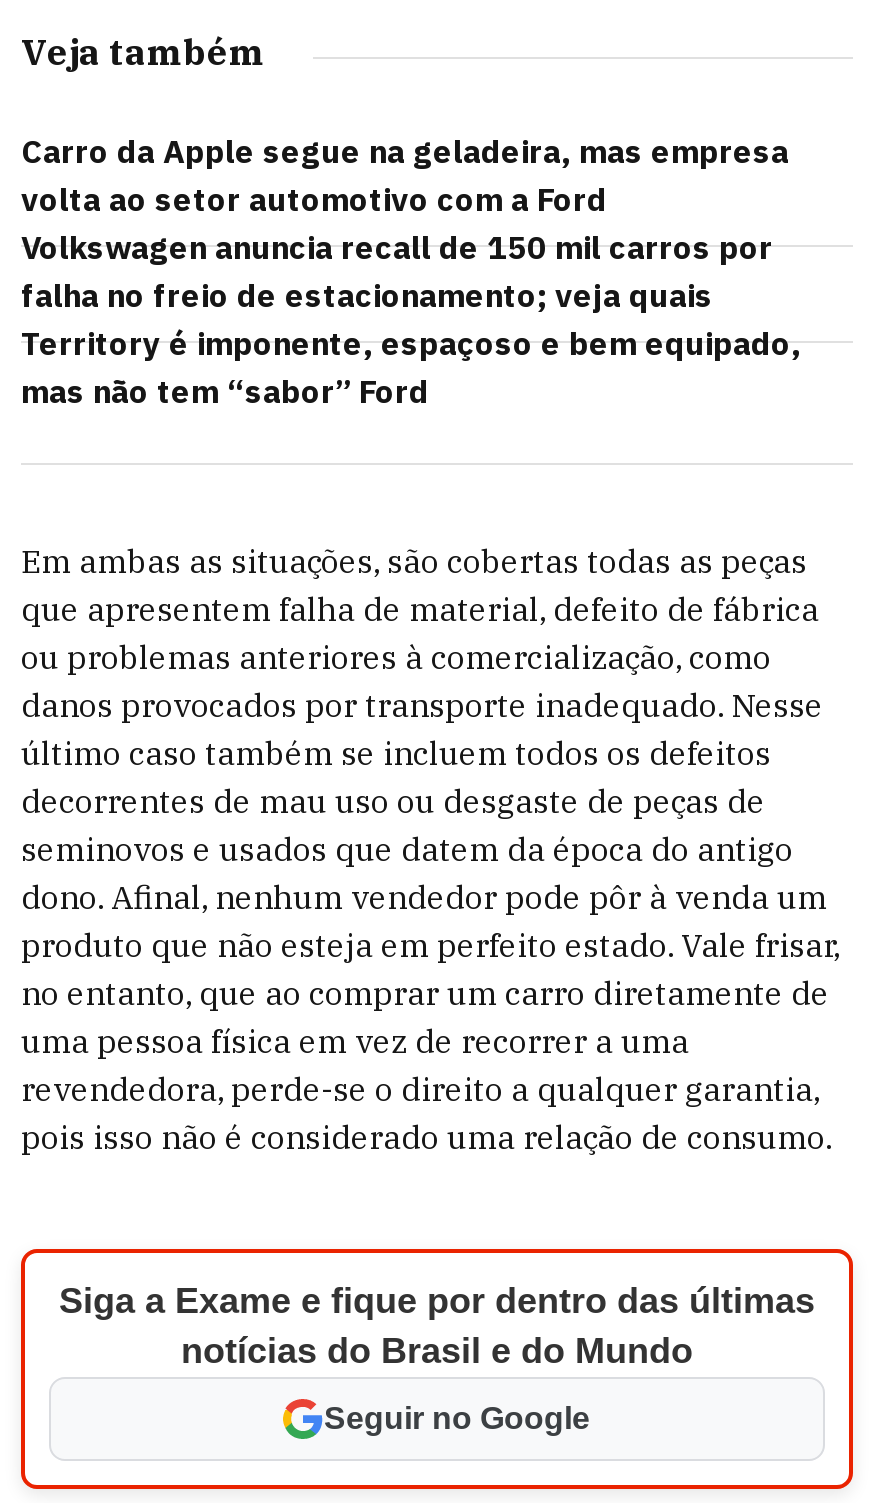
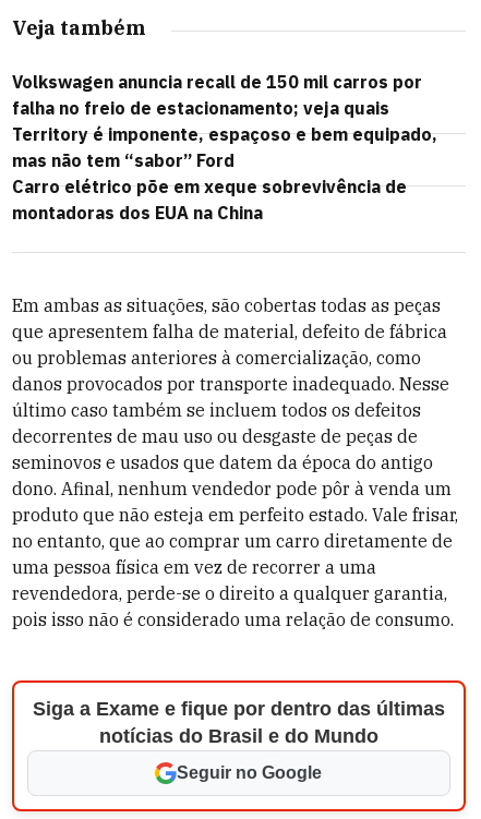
[21,131,789,219] Carro da Apple segue na geladeira, mas empresa | volta ao setor automotivo com a Ford -> none
moved [21,227,801,411] -> [12,71,437,171]: Volkswagen anuncia recall de 150 mil carros por | falha no freio de estacionamento; veja quais | Territory é imponente, espaçoso e bem equipado, | mas não tem “sabor” Ford
none -> [12,176,407,224] Carro elétrico põe em xeque sobrevivência de | montadoras dos EUA na China

